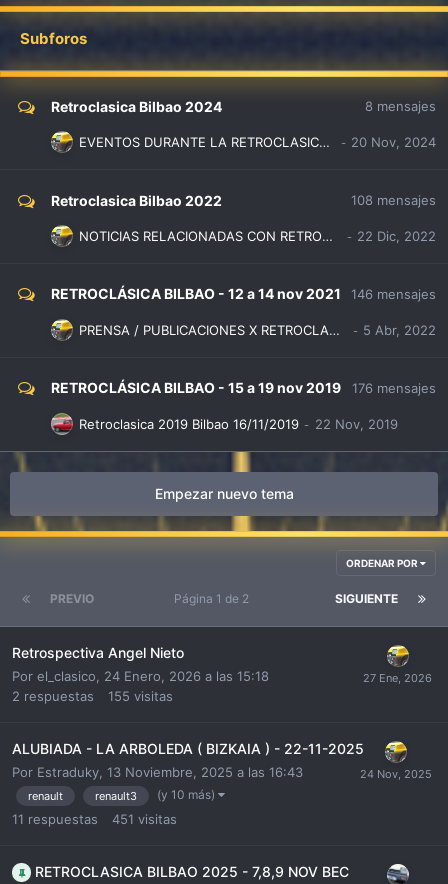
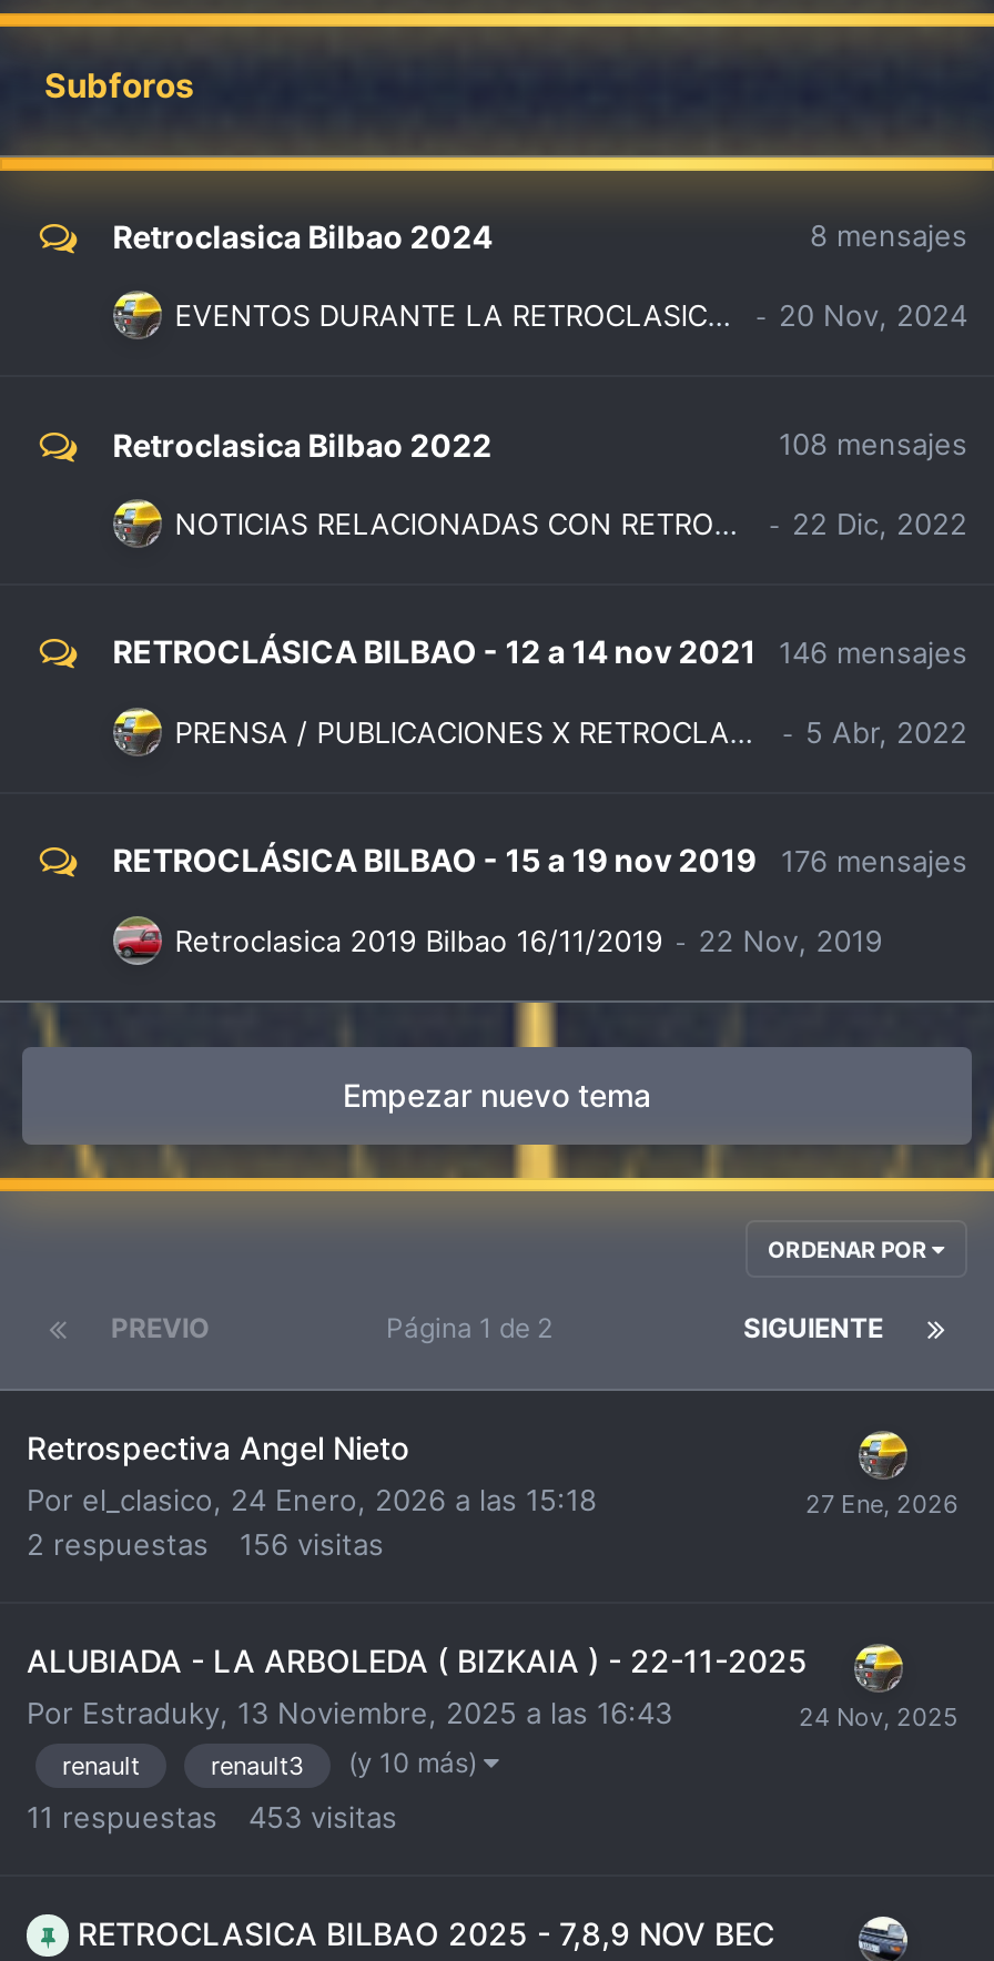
[12,688,173,704] 2 respuestas 155 visitas -> [27,1526,384,1561] 2 respuestas 156 visitas
[12,811,177,827] 11 respuestas 451 visitas -> [27,1799,397,1834] 11 respuestas 453 visitas

